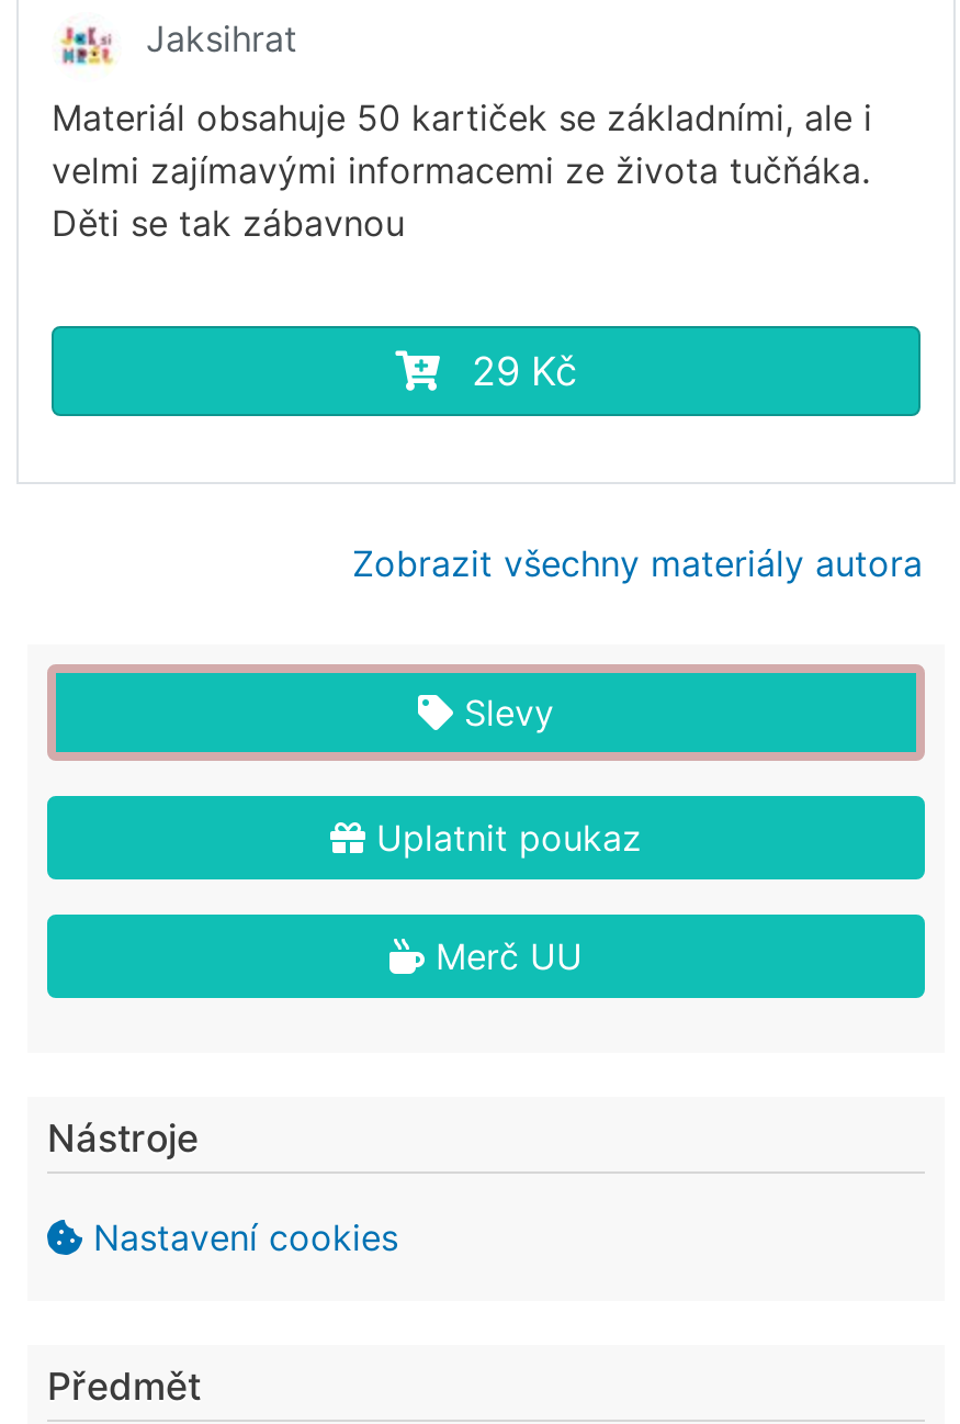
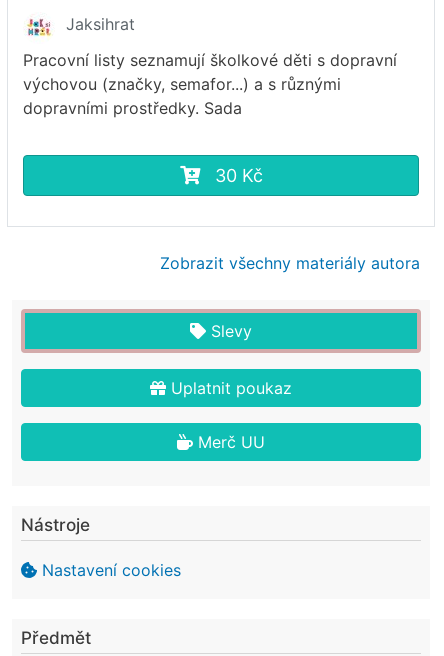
[52,97,872,246] Materiál obsahuje 50 kartiček se základními, ale i | velmi zajímavými informacemi ze života tučňáka. | Děti se tak zábavnou -> [23,50,397,118] Pracovní listy seznamují školkové děti s dopravní | výchovou (značky, semafor...) a s různými | dopravními prostředky. Sada
[472,349,577,395] 29 Kč -> [214,165,262,186] 30 Kč

